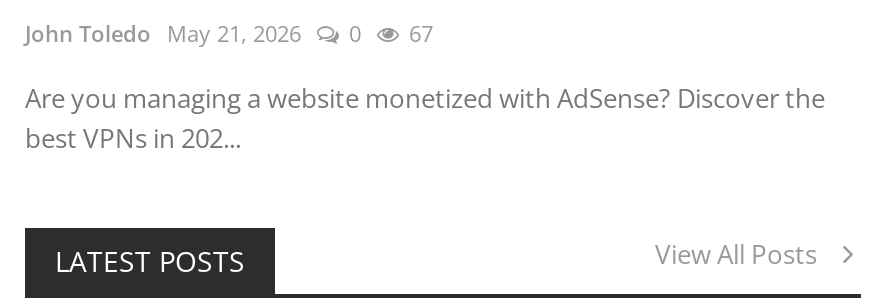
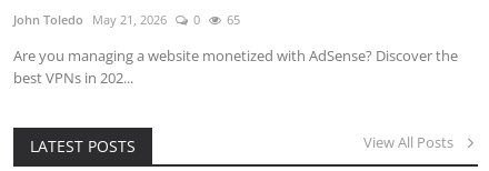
[25,17,433,47] John Toledo May 21, 2026 0 67 -> [13,11,240,27] John Toledo May 21, 2026 0 65

